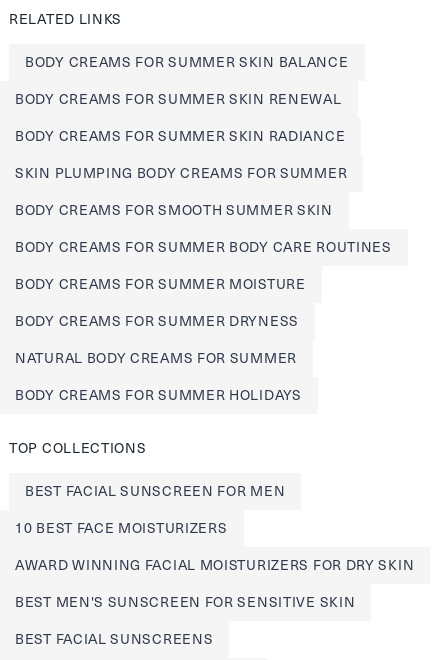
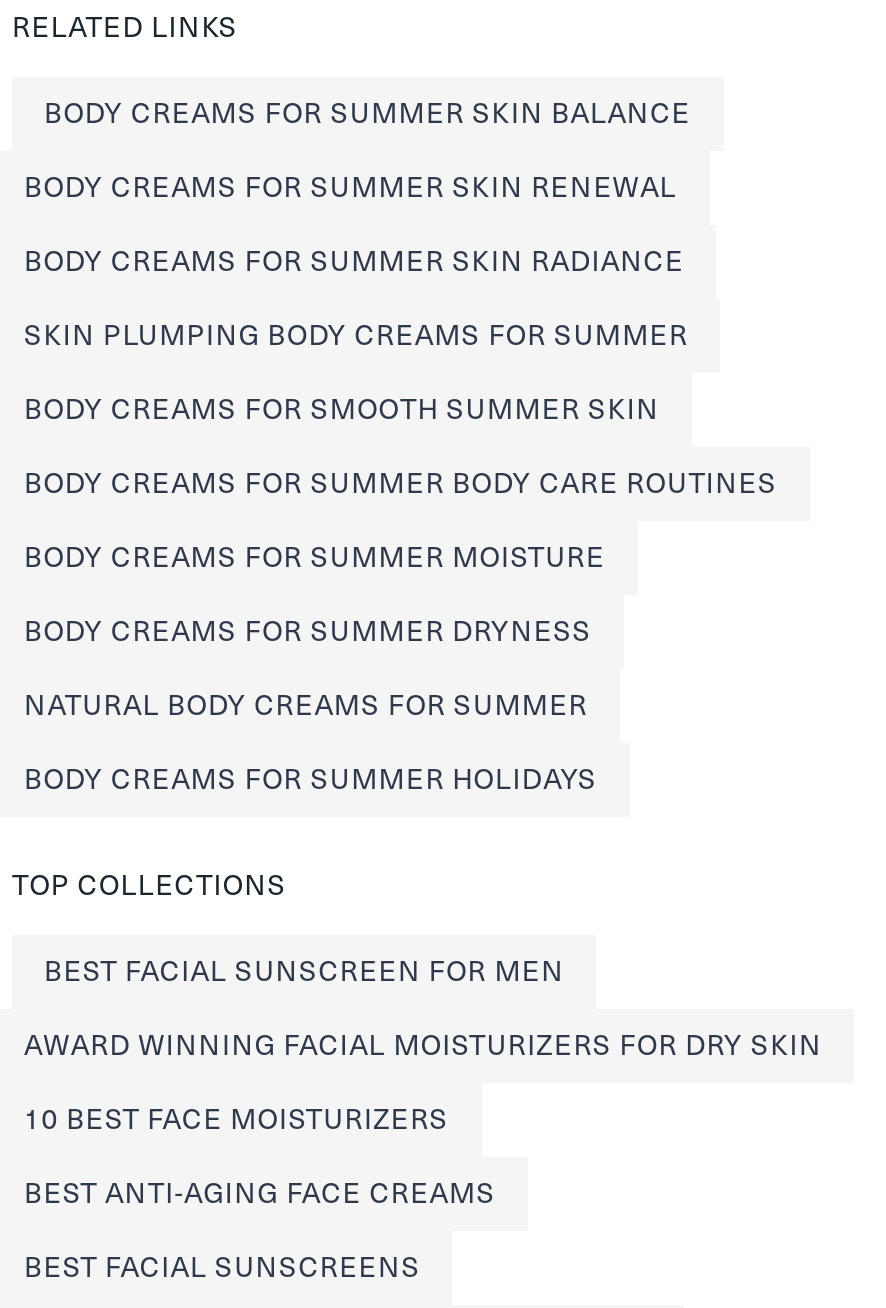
moved [15,519,227,537] -> [24,1101,449,1137]: 10 BEST FACE MOISTURIZERS
moved [15,556,414,574] -> [24,1027,822,1063]: AWARD WINNING FACIAL MOISTURIZERS FOR DRY SKIN
[15,593,355,611] BEST MEN'S SUNSCREEN FOR SENSITIVE SKIN -> [24,1175,496,1211] BEST ANTI-AGING FACE CREAMS

